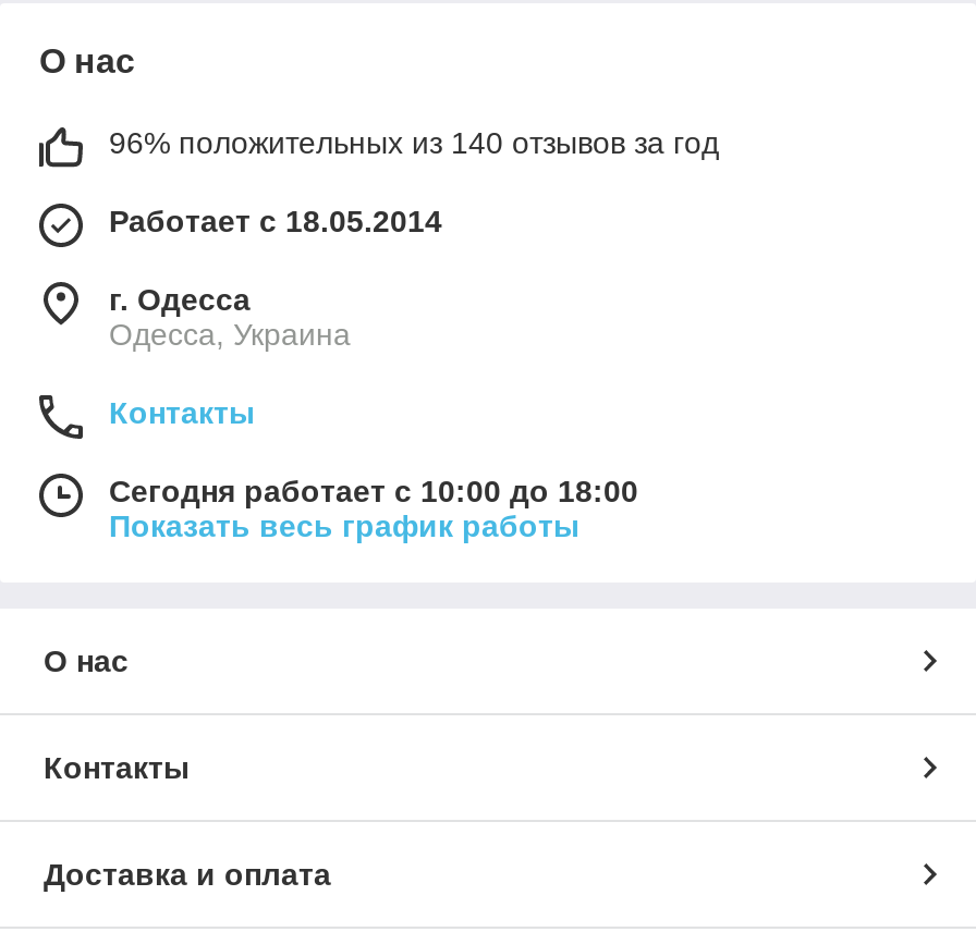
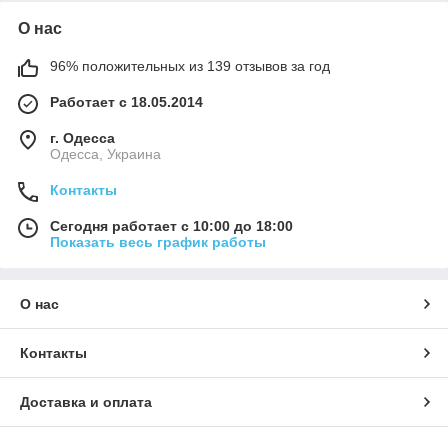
[109,125,719,160] 96% положительных из 140 отзывов за год -> [50,58,330,74] 96% положительных из 139 отзывов за год

